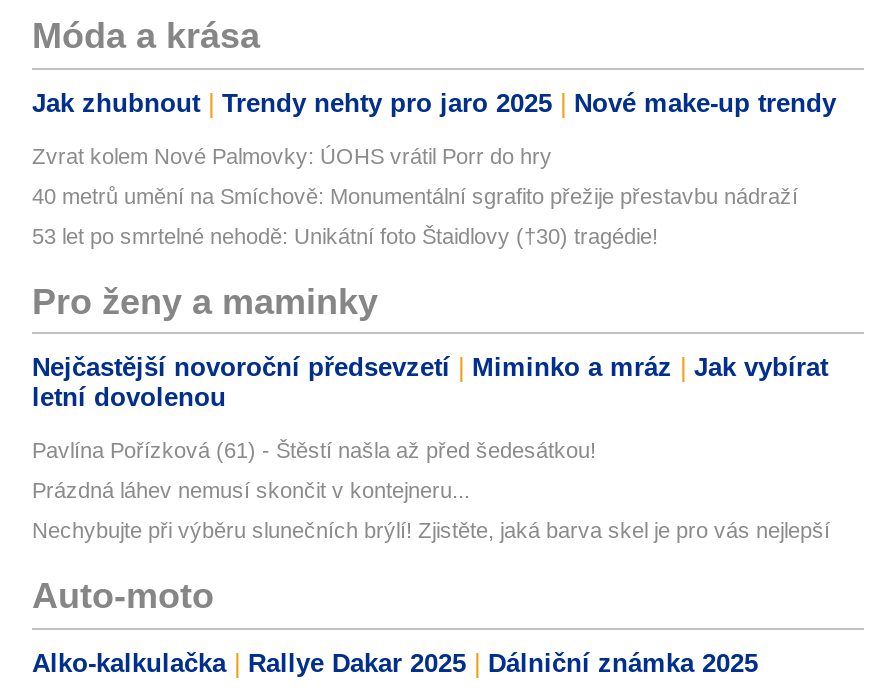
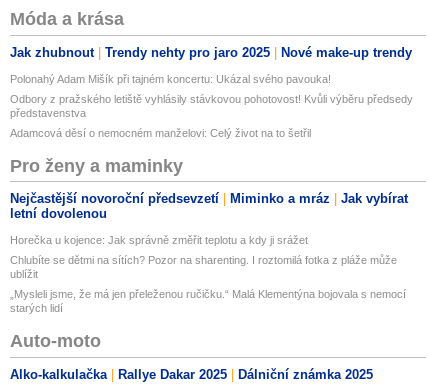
[32,144,552,168] Zvrat kolem Nové Palmovky: ÚOHS vrátil Porr do hry -> [10,73,331,85] Polonahý Adam Mišík při tajném koncertu: Ukázal svého pavouka!
[32,184,798,208] 40 metrů umění na Smíchově: Monumentální sgrafito přežije přestavbu nádraží -> [10,93,413,119] Odbory z pražského letiště vyhlásily stávkovou pohotovost! Kvůli výběru předsedy | představenstva
[32,224,658,248] 53 let po smrtelné nehodě: Unikátní foto Štaidlovy (†30) tragédie! -> [10,127,311,139] Adamcová děsí o nemocném manželovi: Celý život na to šetřil
[32,439,596,463] Pavlína Pořízková (61) - Štěstí našla až před šedesátkou! -> [10,234,308,246] Horečka u kojence: Jak správně změřit teplotu a kdy ji srážet
[32,479,470,503] Prázdná láhev nemusí skončit v kontejneru... -> [10,254,397,280] Chlubíte se dětmi na sítích? Pozor na sharenting. I roztomilá fotka z pláže může | ublížit
[32,519,830,543] Nechybujte při výběru slunečních brýlí! Zjistěte, jaká barva skel je pro vás nejlepší -> [10,288,406,314] „Mysleli jsme, že má jen přeleženou ručičku.“ Malá Klementýna bojovala s nemocí | starých lidí

